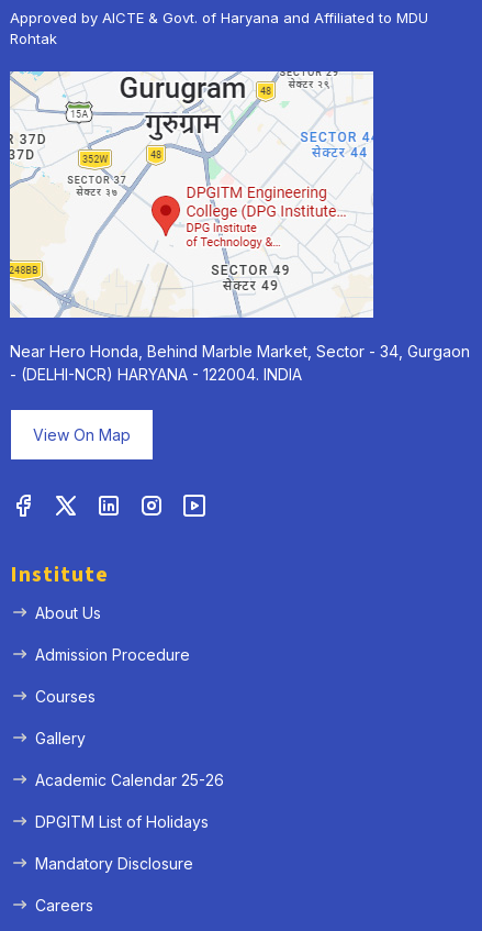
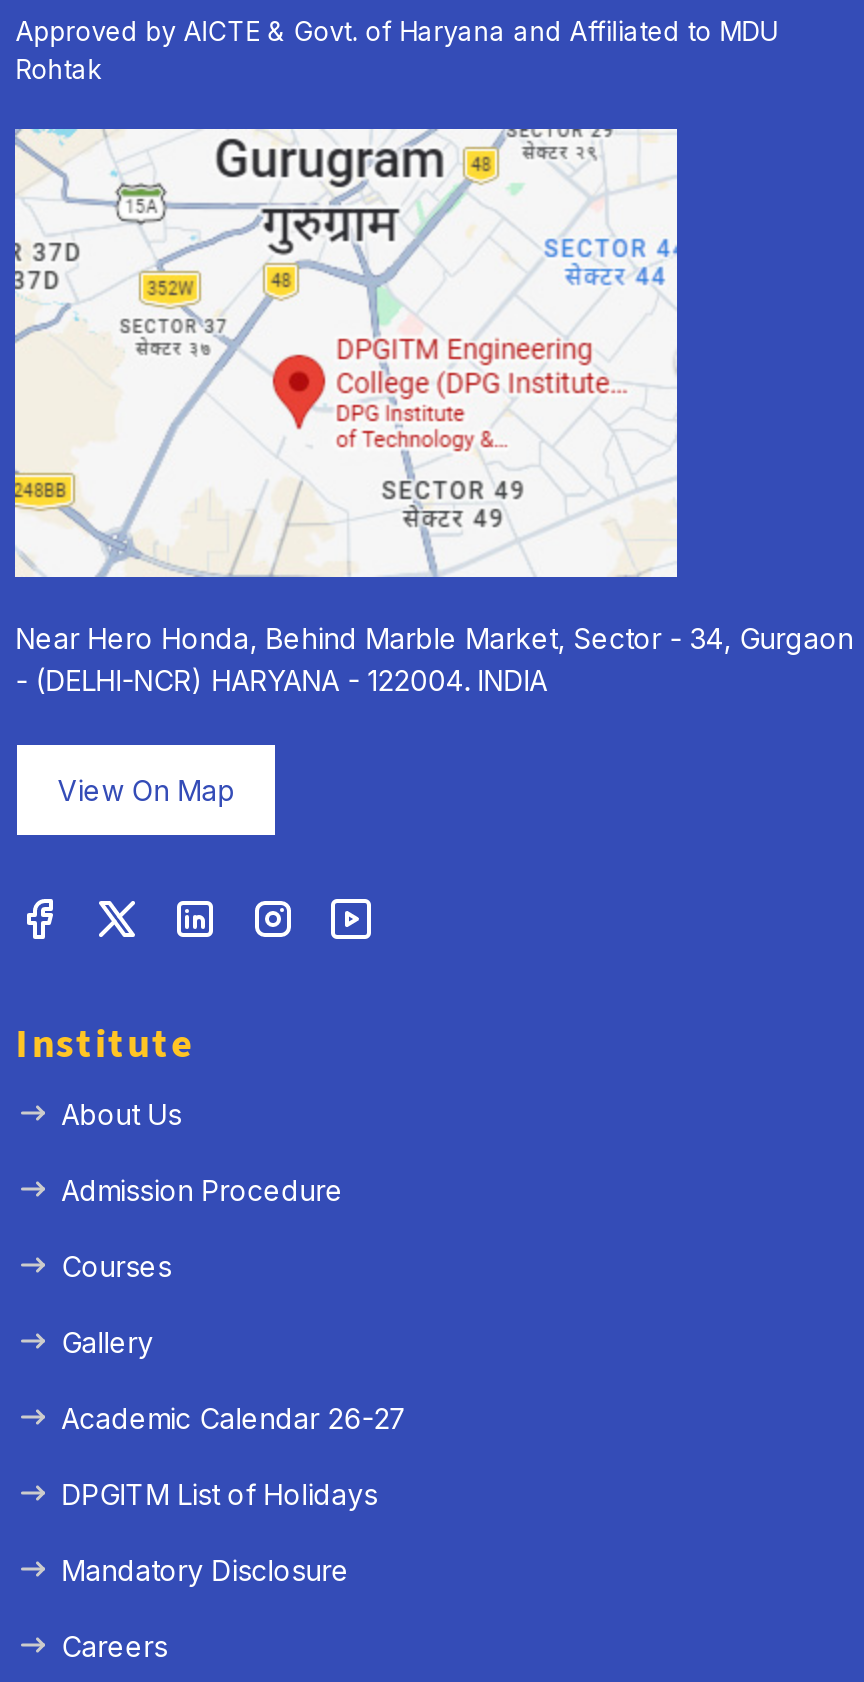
[35,770,224,789] Academic Calendar 25-26 -> [61,1401,407,1435] Academic Calendar 26-27

